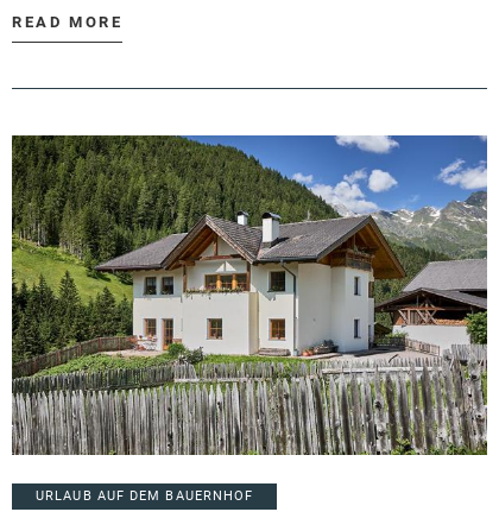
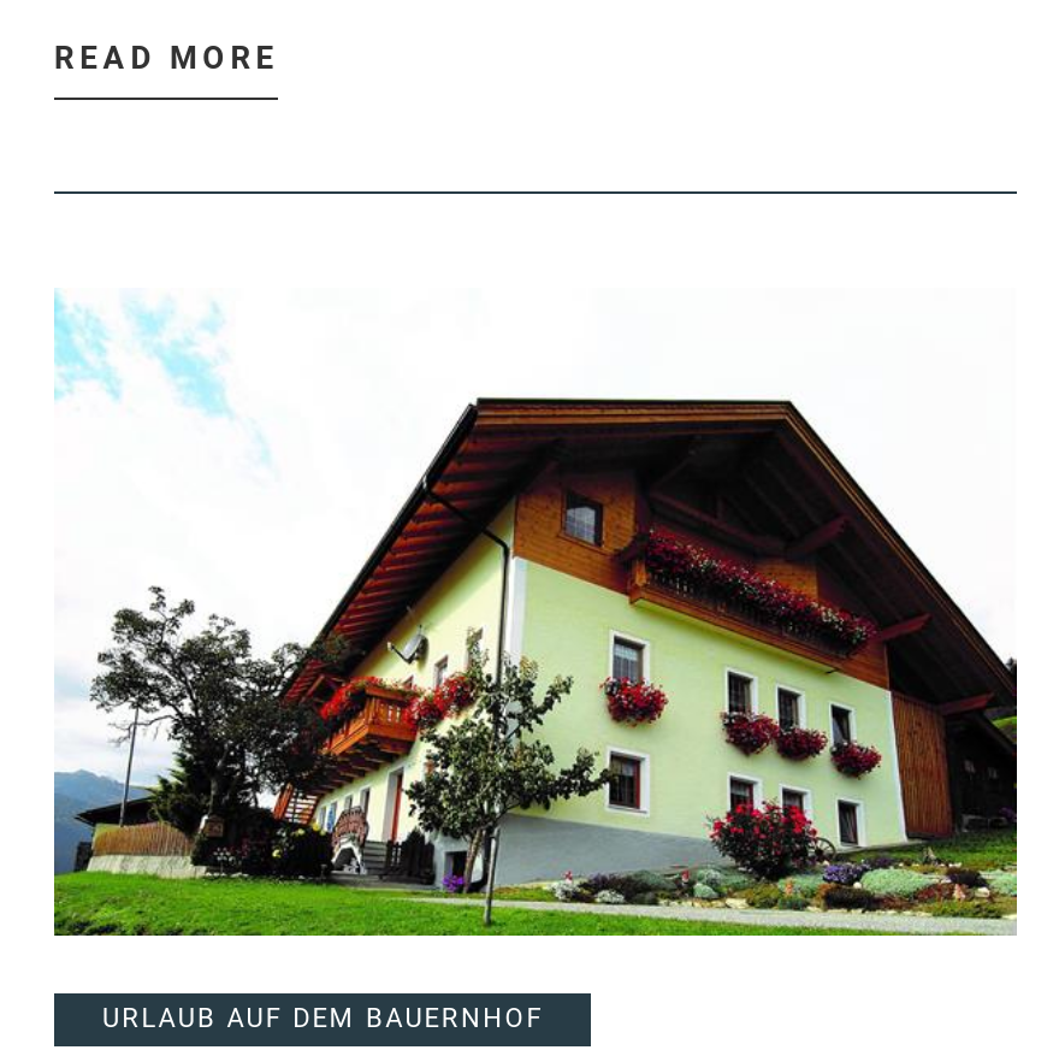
[11,134,488,456] [image] -> [52,288,1019,938] [image]

